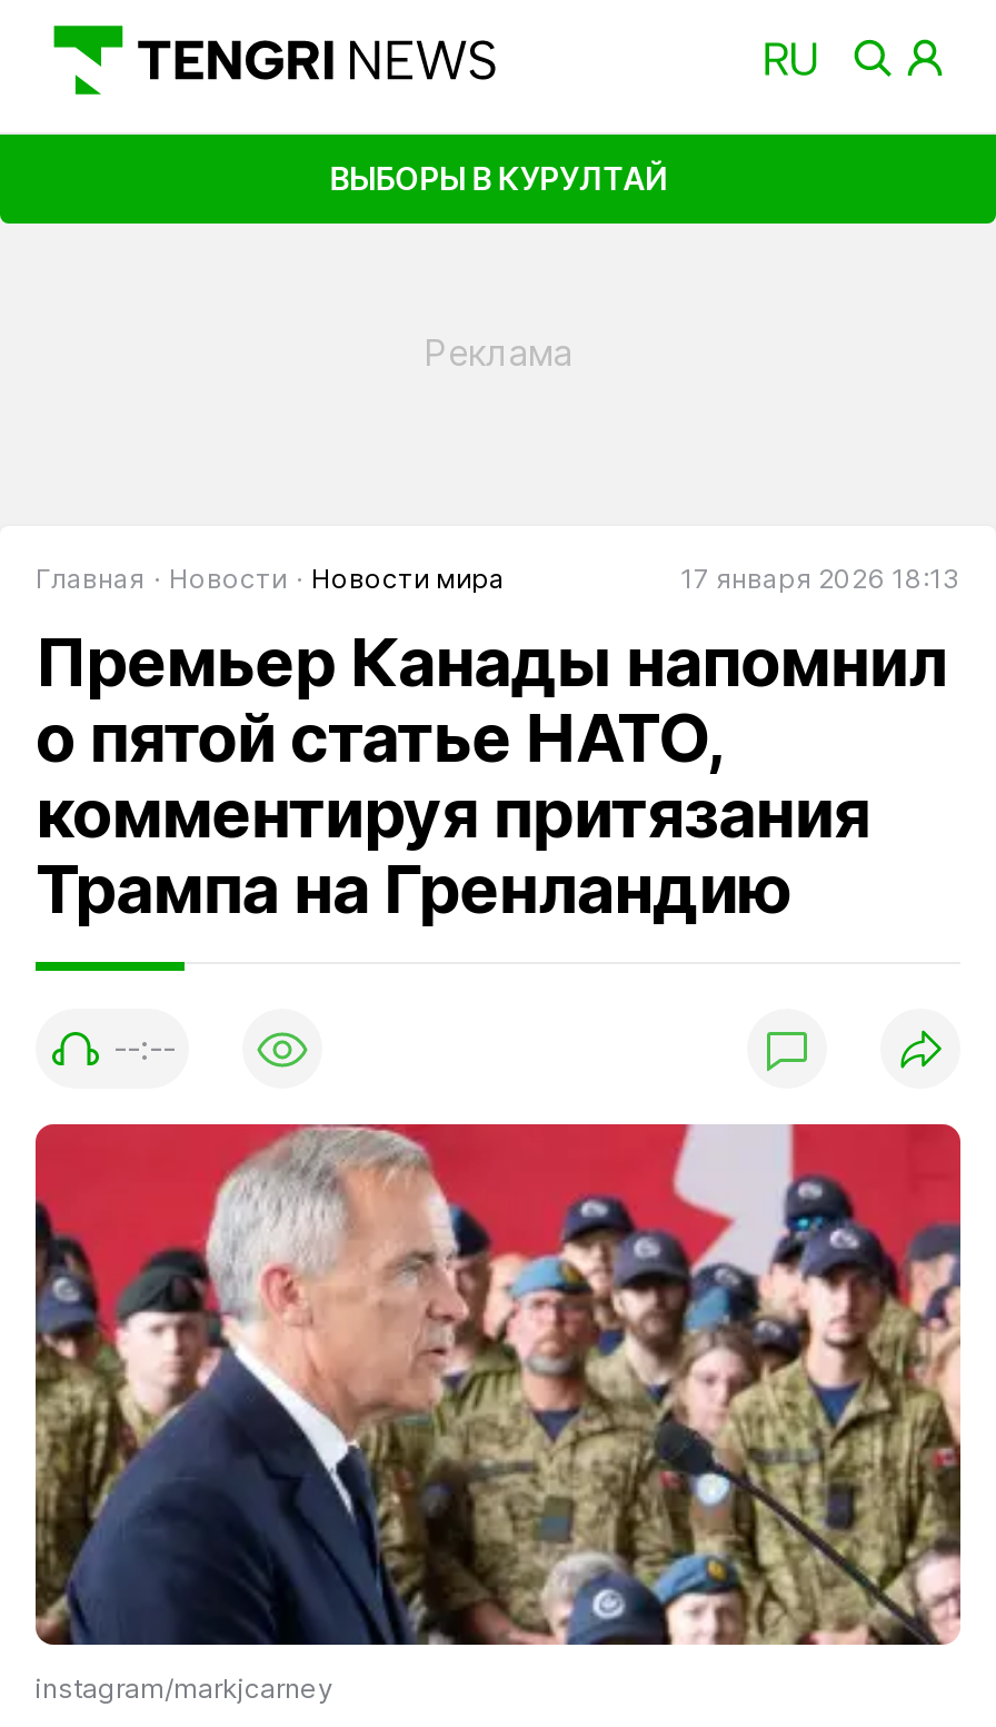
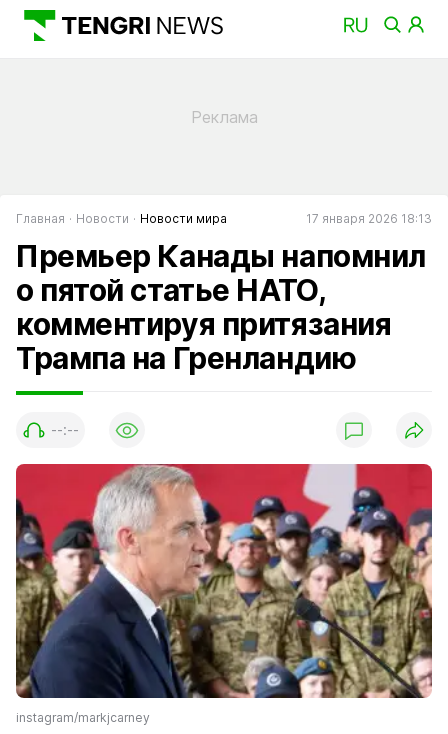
[329,158,667,196] ВЫБОРЫ В КУРУЛТАЙ -> none

